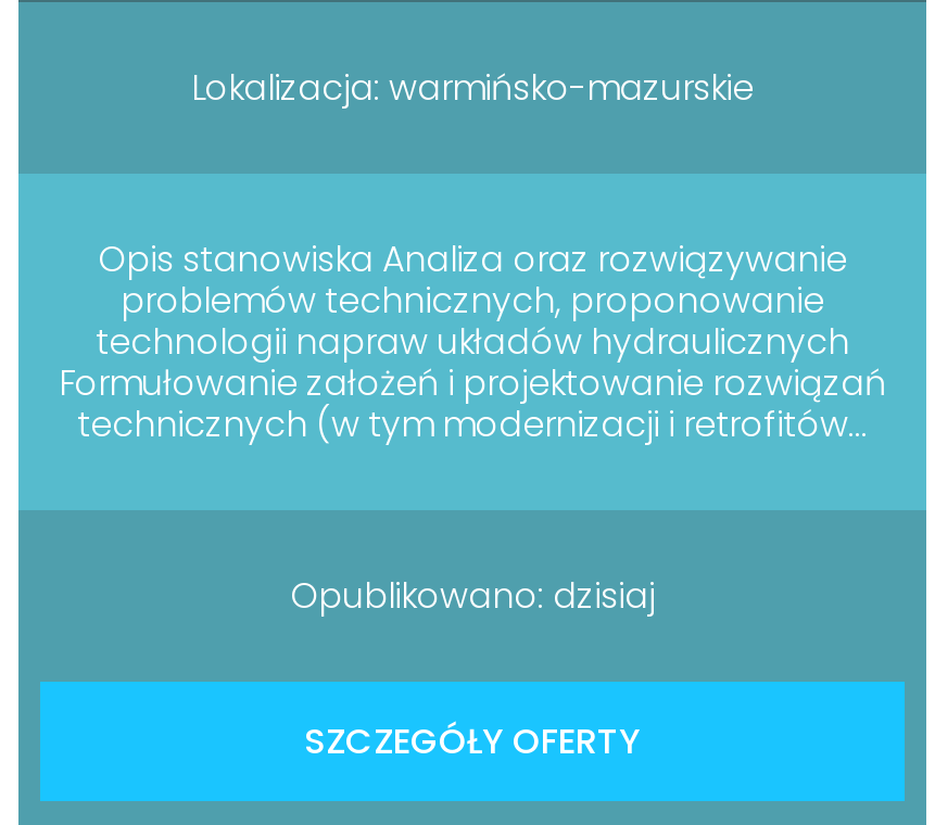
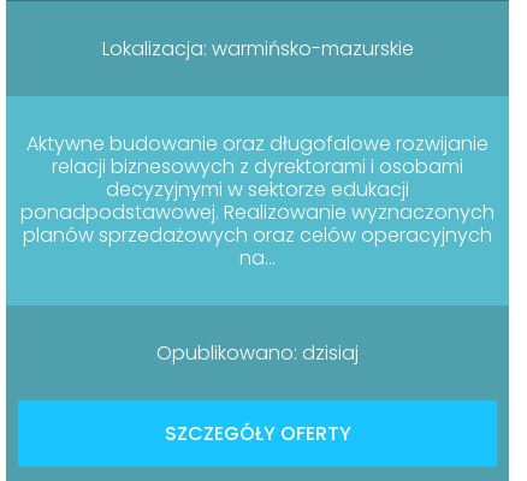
[59,234,886,449] Opis stanowiska Analiza oraz rozwiązywanie | problemów technicznych, proponowanie | technologii napraw układów hydraulicznych | Formułowanie założeń i projektowanie rozwiązań | technicznych (w tym modernizacji i retrofitów... -> [20,129,495,271] Aktywne budowanie oraz długofalowe rozwijanie | relacji biznesowych z dyrektorami i osobami | decyzyjnymi w sektorze edukacji | ponadpodstawowej. Realizowanie wyznaczonych | planów sprzedażowych oraz celów operacyjnych | na...

